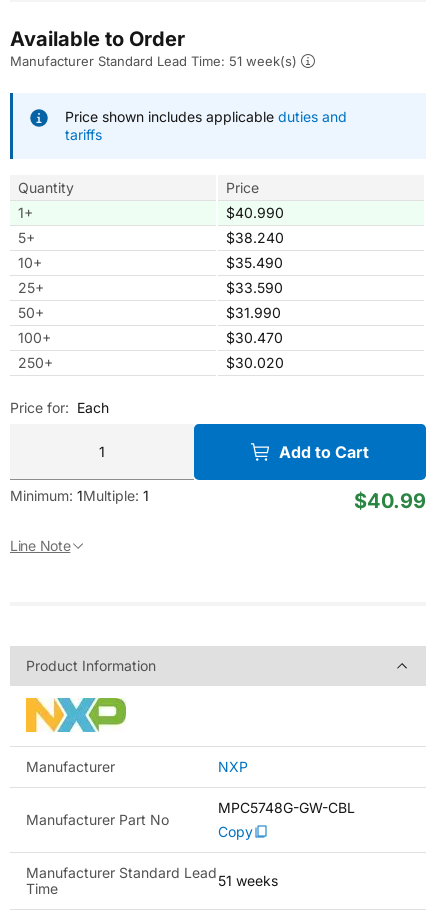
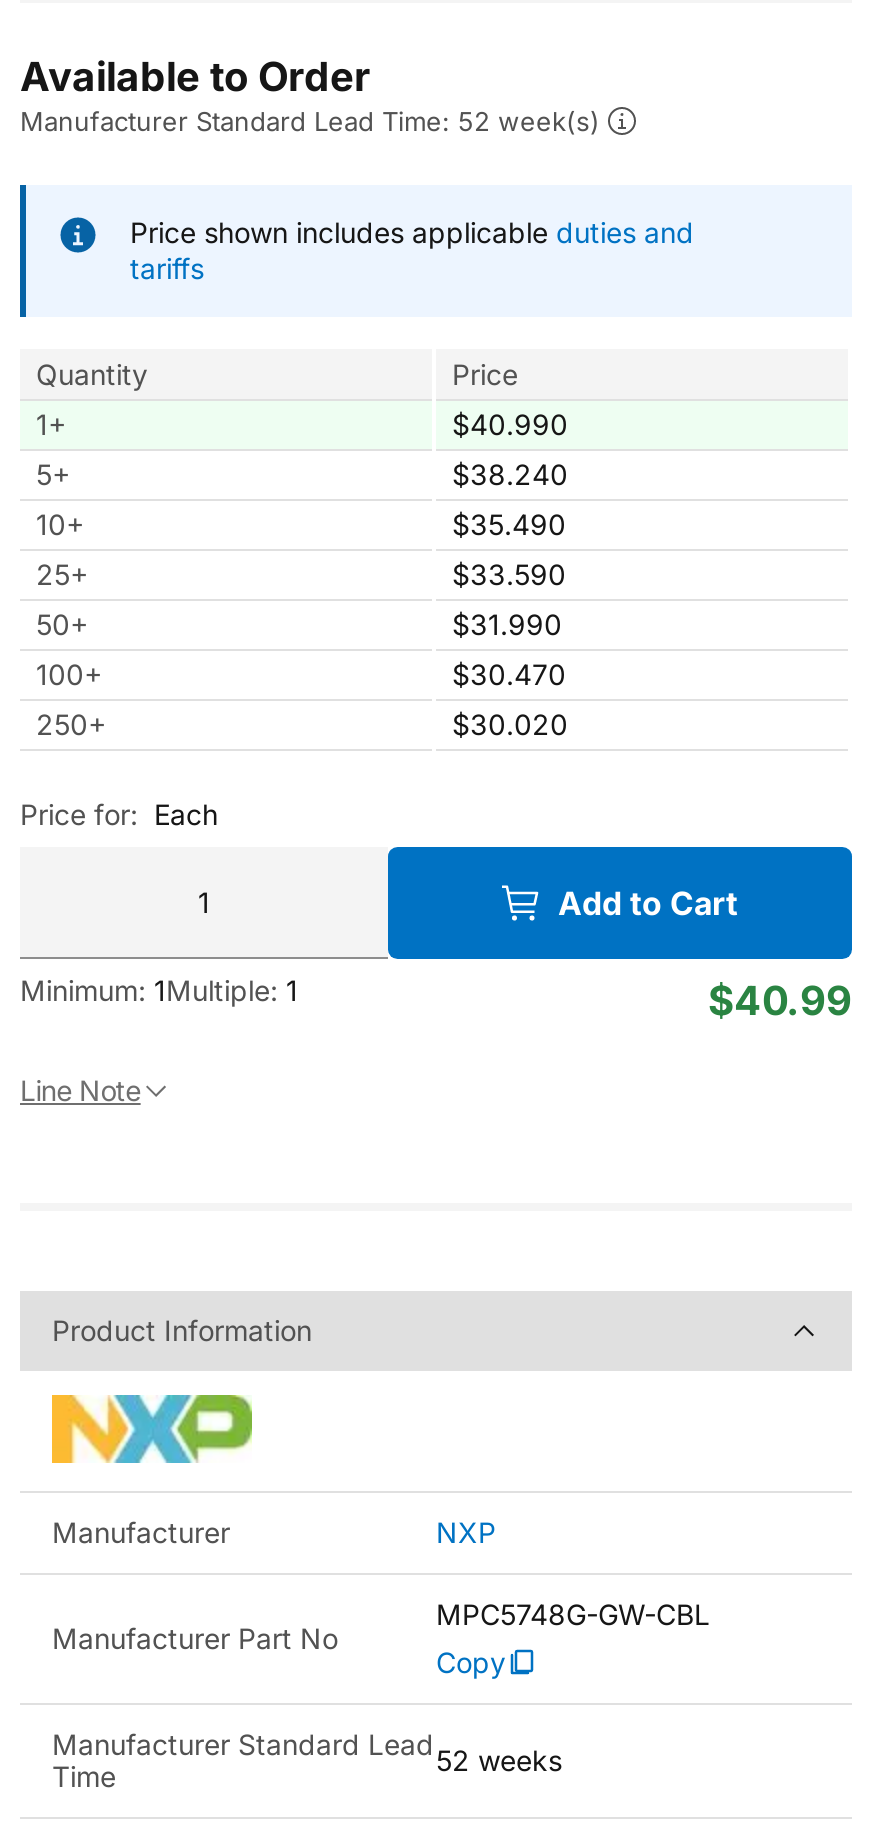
[10,53,297,69] Manufacturer Standard Lead Time: 51 week(s) -> [20,105,600,137] Manufacturer Standard Lead Time: 52 week(s)
[26,864,278,889] Manufacturer Standard Lead 51 weeks -> [52,1727,562,1777] Manufacturer Standard Lead 52 weeks

